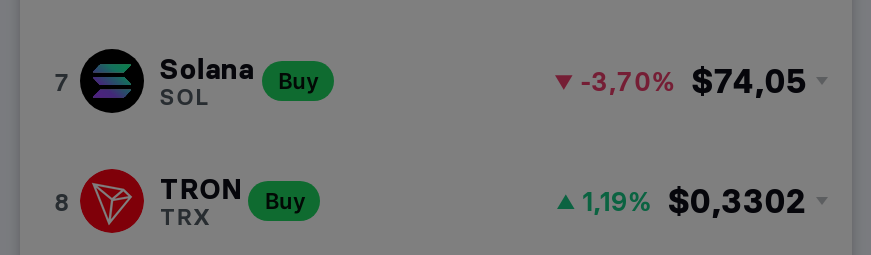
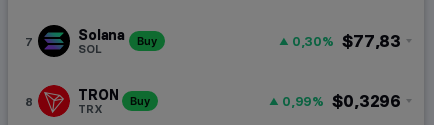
[580,64,676,98] -3,70% -> [292,33,334,50] 0,30%
[692,59,806,103] $74,05 -> [342,30,401,52] $77,83
[582,184,652,218] 1,19% -> [282,93,324,110] 0,99%
[668,179,806,223] $0,3302 -> [332,90,401,112] $0,3296

